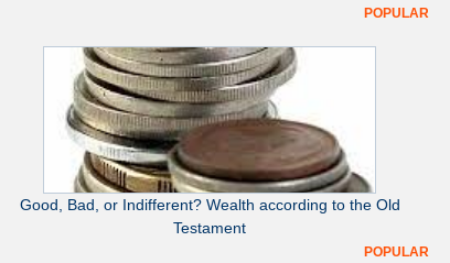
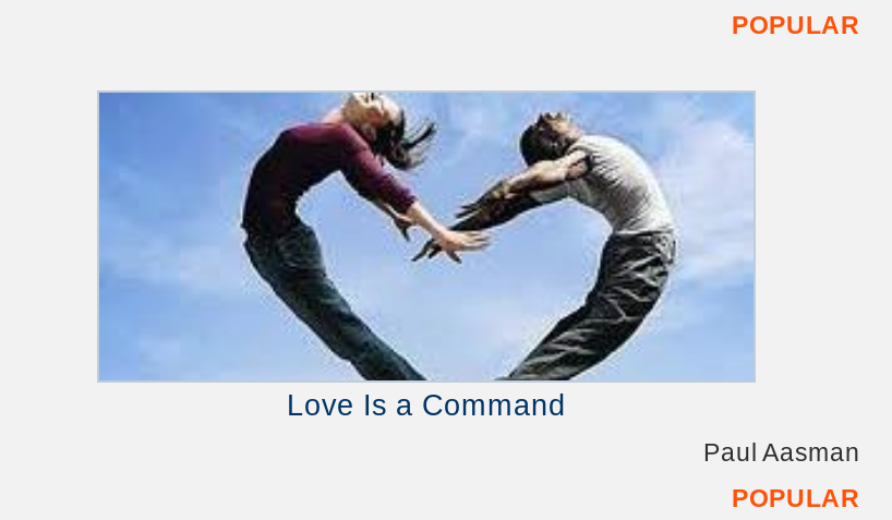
[19,46,400,236] [image] | Good, Bad, or Indifferent? Wealth according to the Old | Testament -> [97,90,860,465] [image] | Love Is a Command | Paul Aasman

